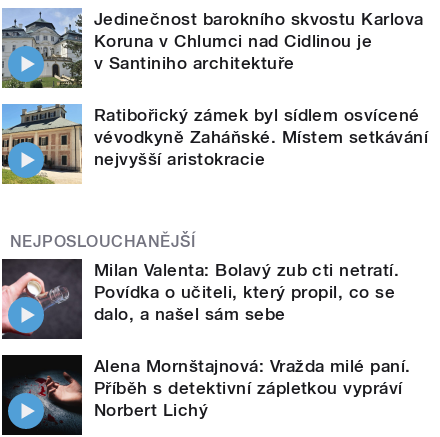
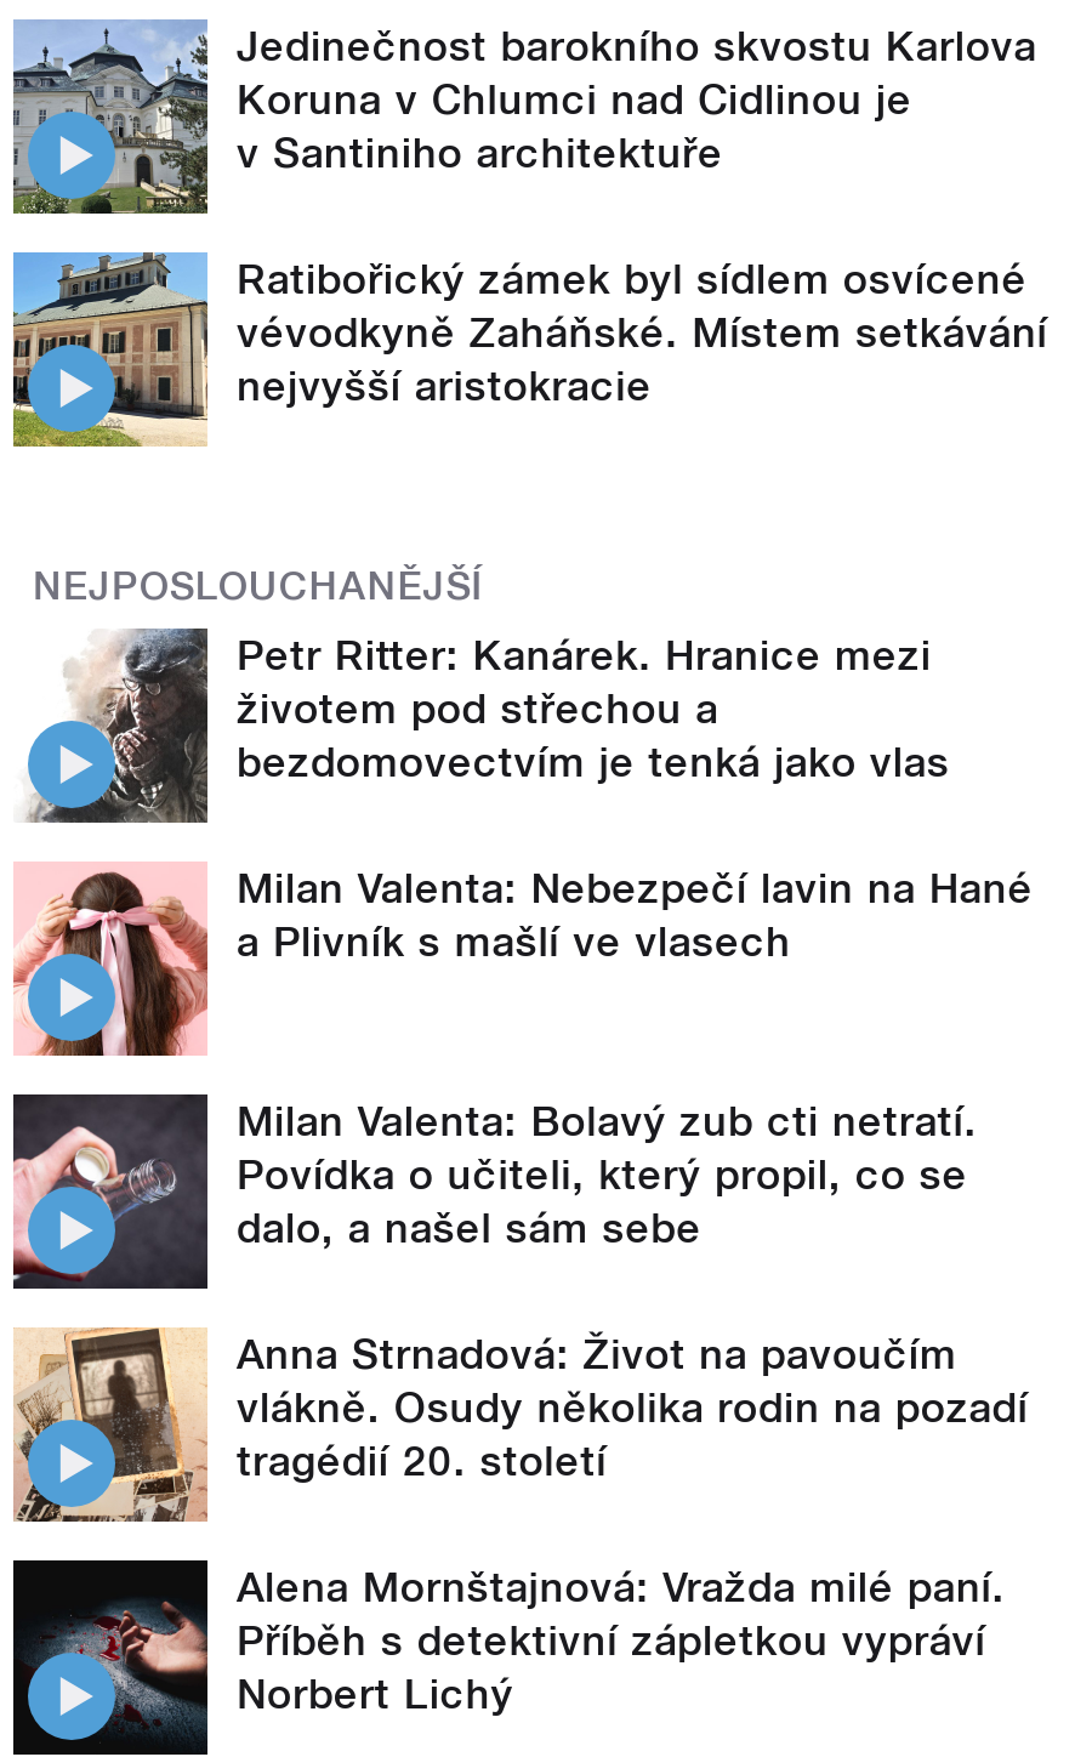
none -> [13,626,1033,966] [image] | Petr Ritter: Kanárek. Hranice mezi | životem pod střechou a | bezdomovectvím je tenká jako vlas | Milan Valenta: Nebezpečí lavin na Hané | a Plivník s mašlí ve vlasech
none -> [13,862,210,1058] [image]
none -> [13,1325,1028,1522] [image] | Anna Strnadová: Život na pavoučím | vlákně. Osudy několika rodin na pozadí | tragédií 20. století

